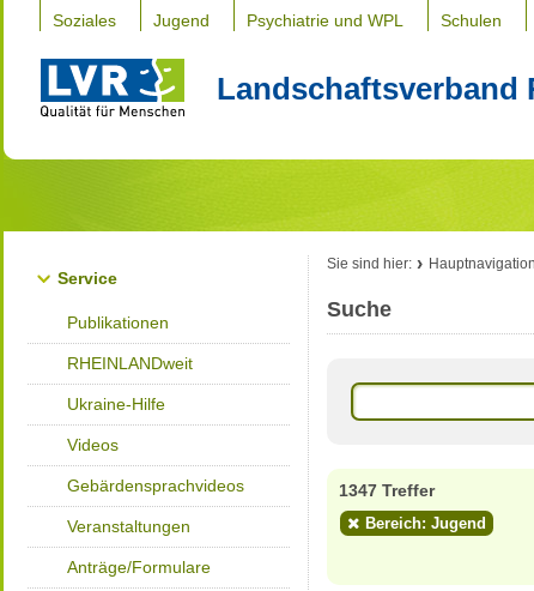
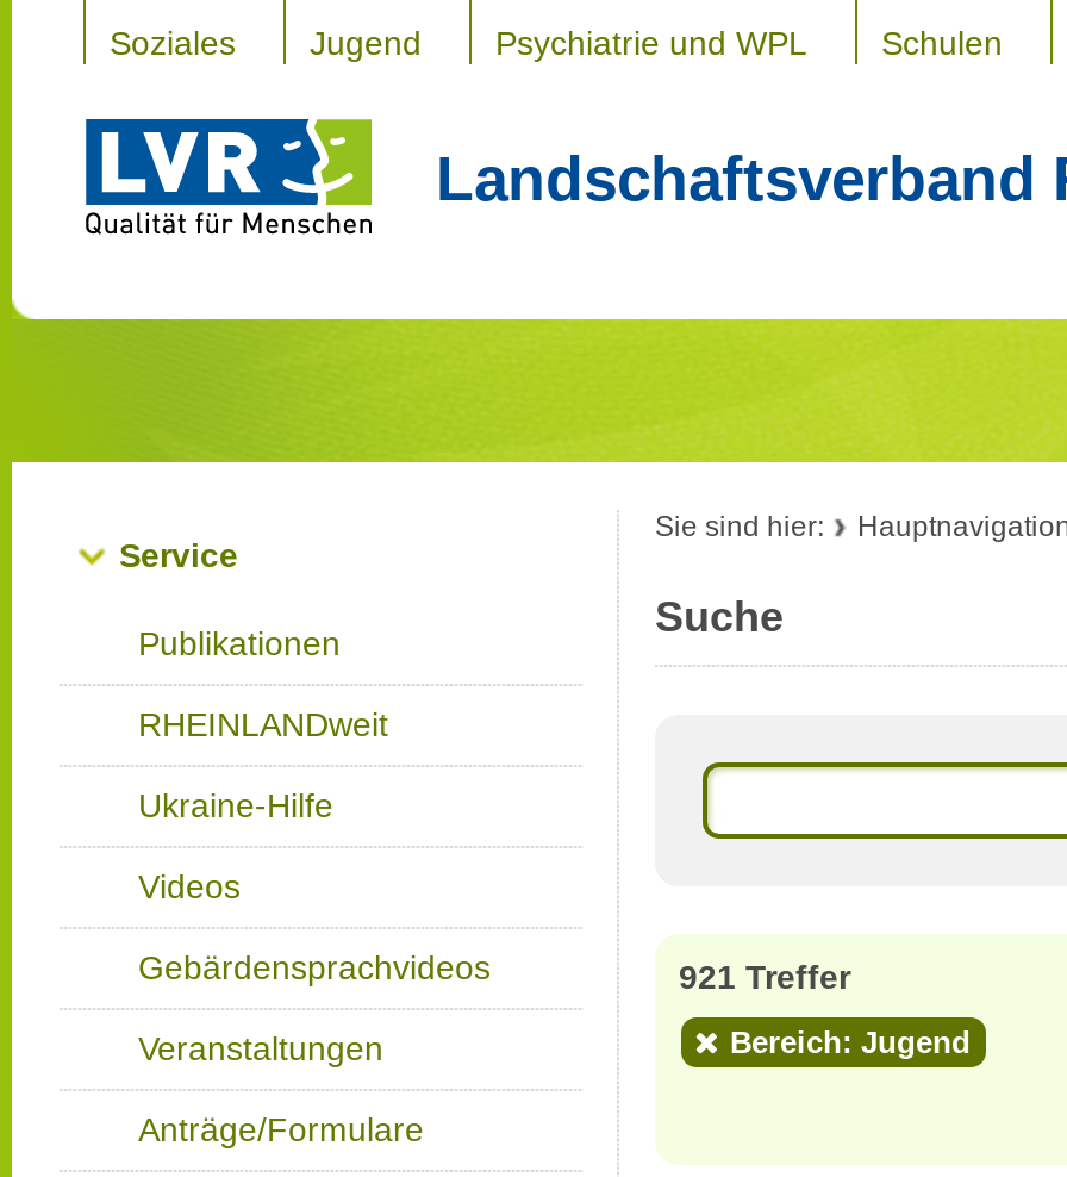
[339,481,435,500] 1347 Treffer -> [679,958,850,996] 921 Treffer

